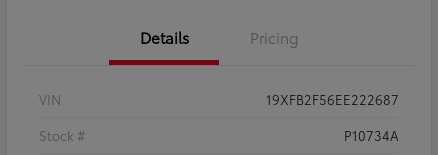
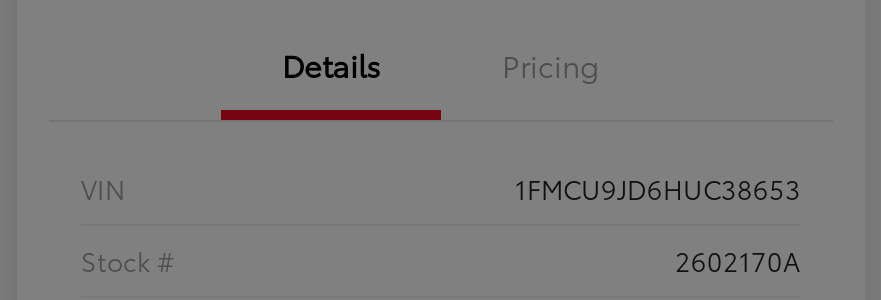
[266,90,399,108] 19XFB2F56EE222687 -> [515,170,801,206] 1FMCU9JD6HUC38653
[344,126,399,144] P10734A -> [675,242,801,278] 2602170A

